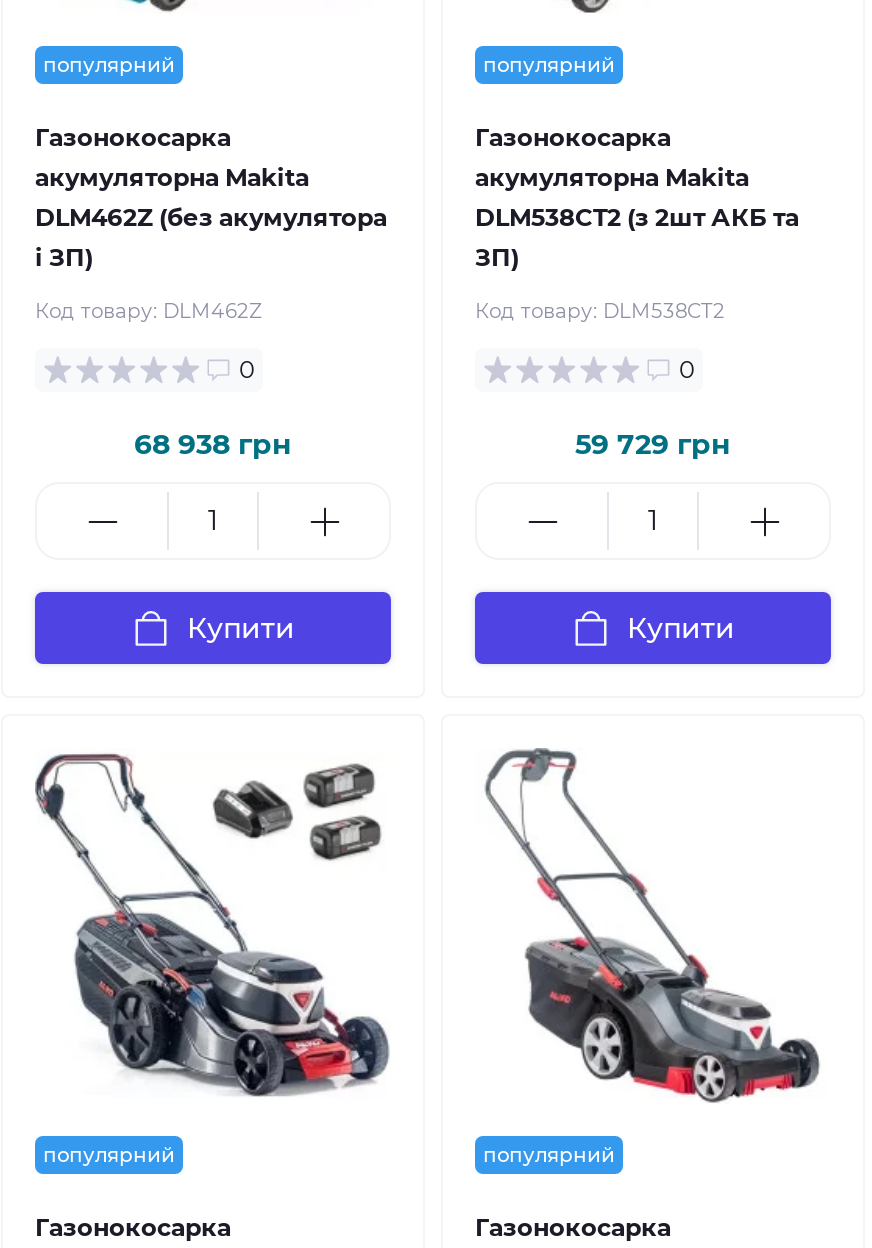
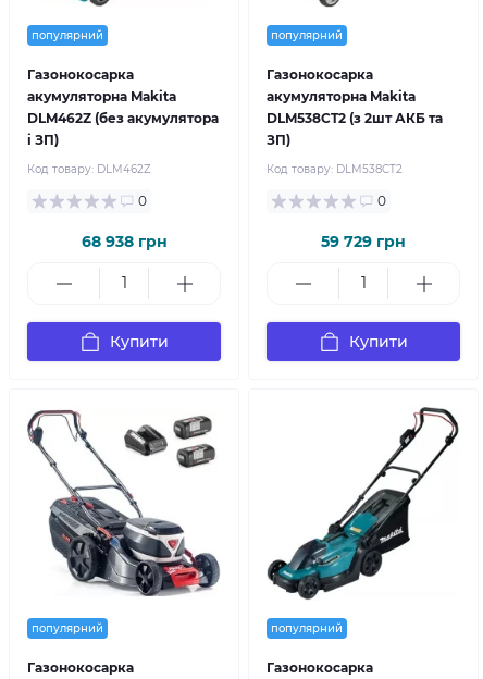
[477,746,827,1104] [image] -> [267,406,459,601] [image]

